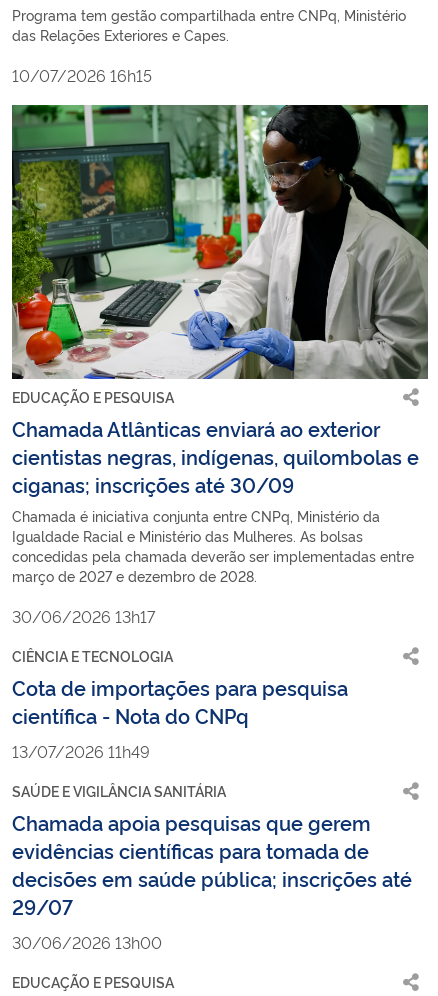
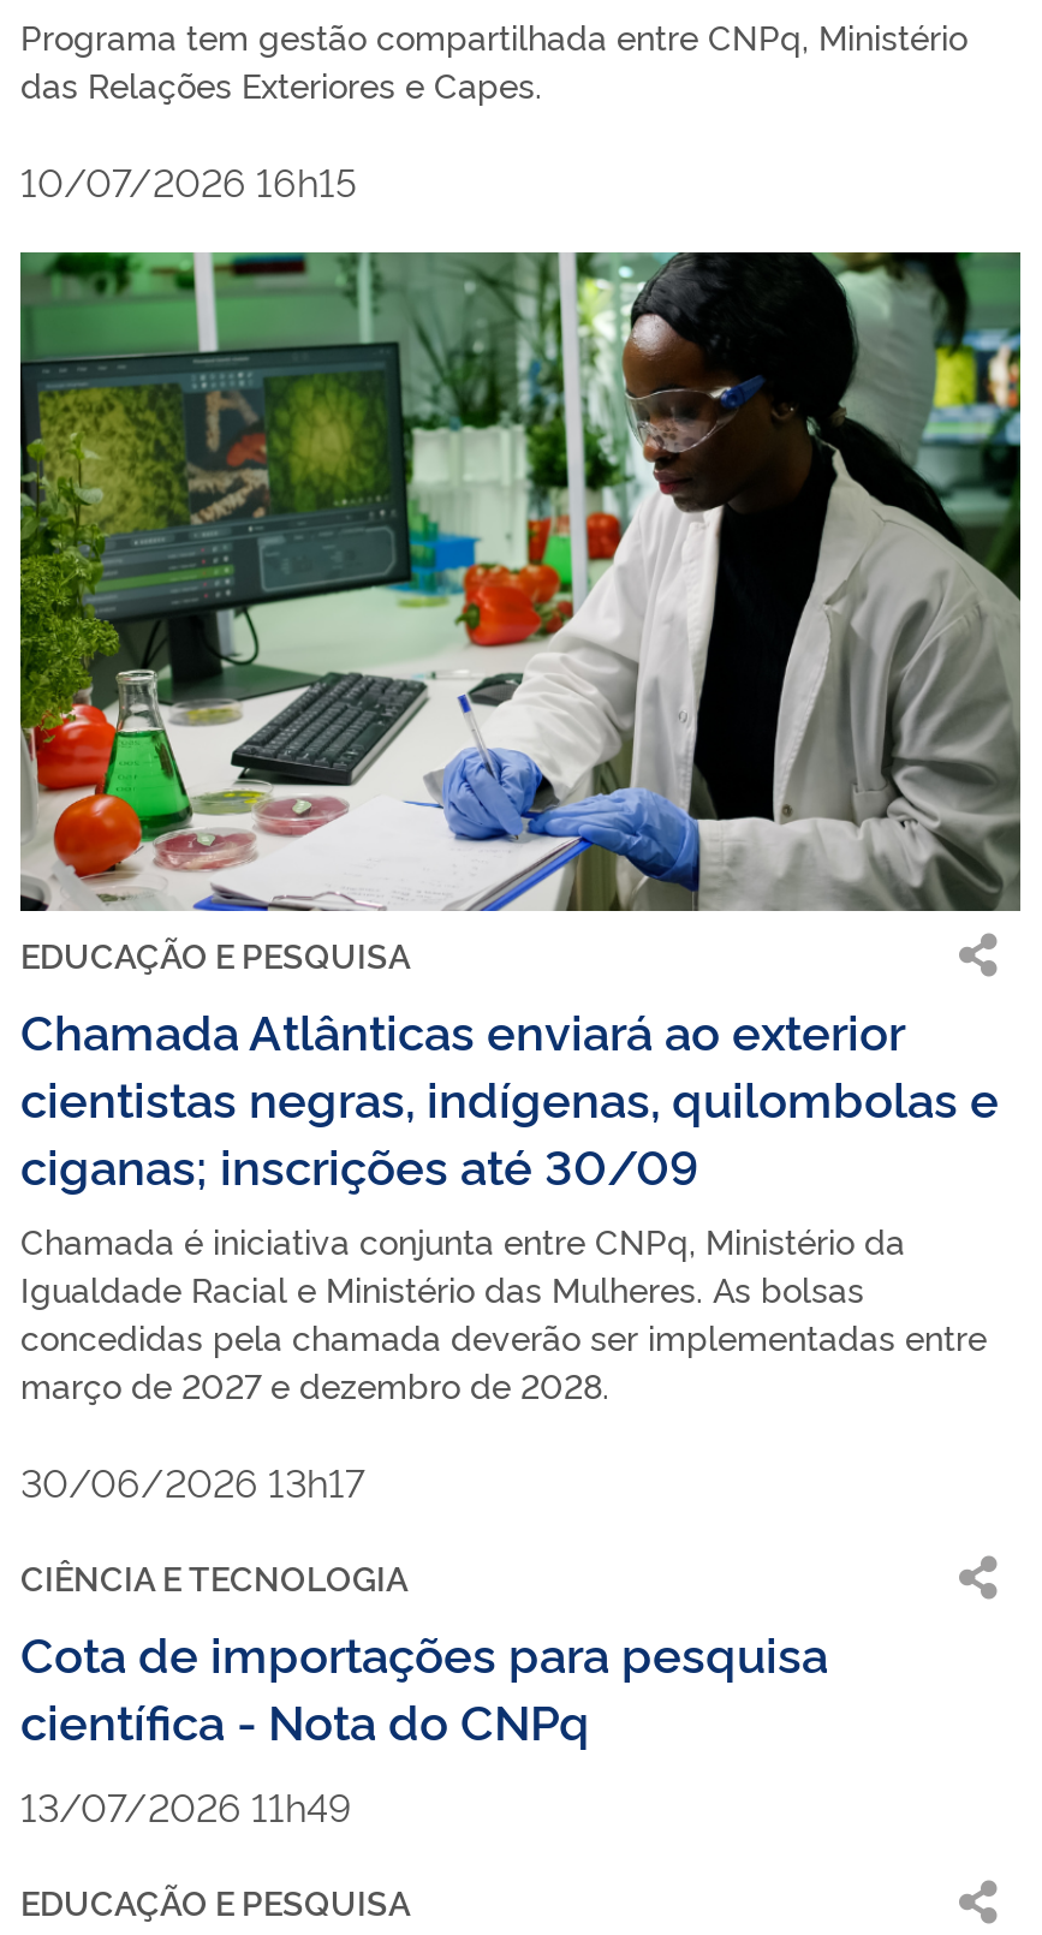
[12,781,412,953] SAÚDE E VIGILÂNCIA SANITÁRIA | Chamada apoia pesquisas que gerem | evidências científicas para tomada de | decisões em saúde pública; inscrições até | 29/07 | 30/06/2026 13h00 -> none

